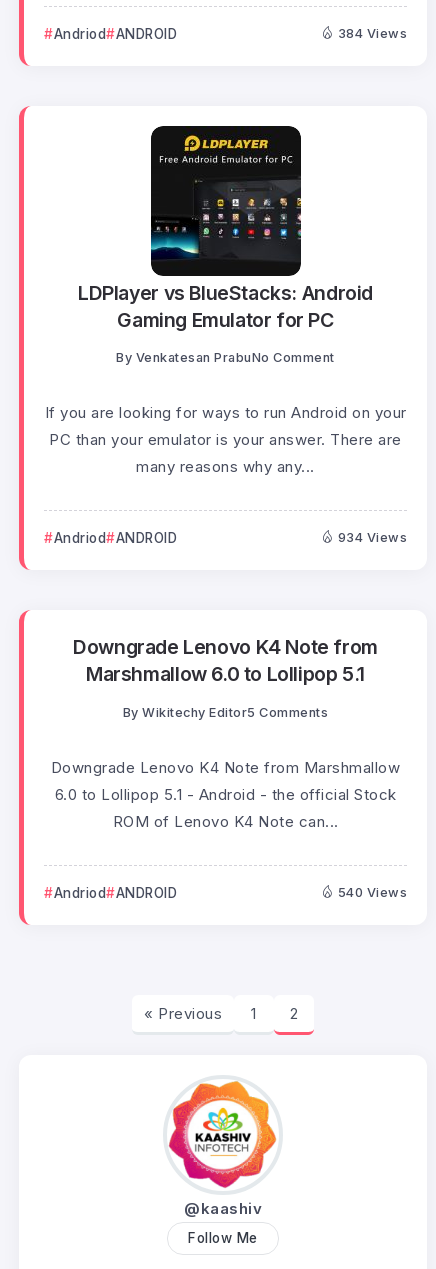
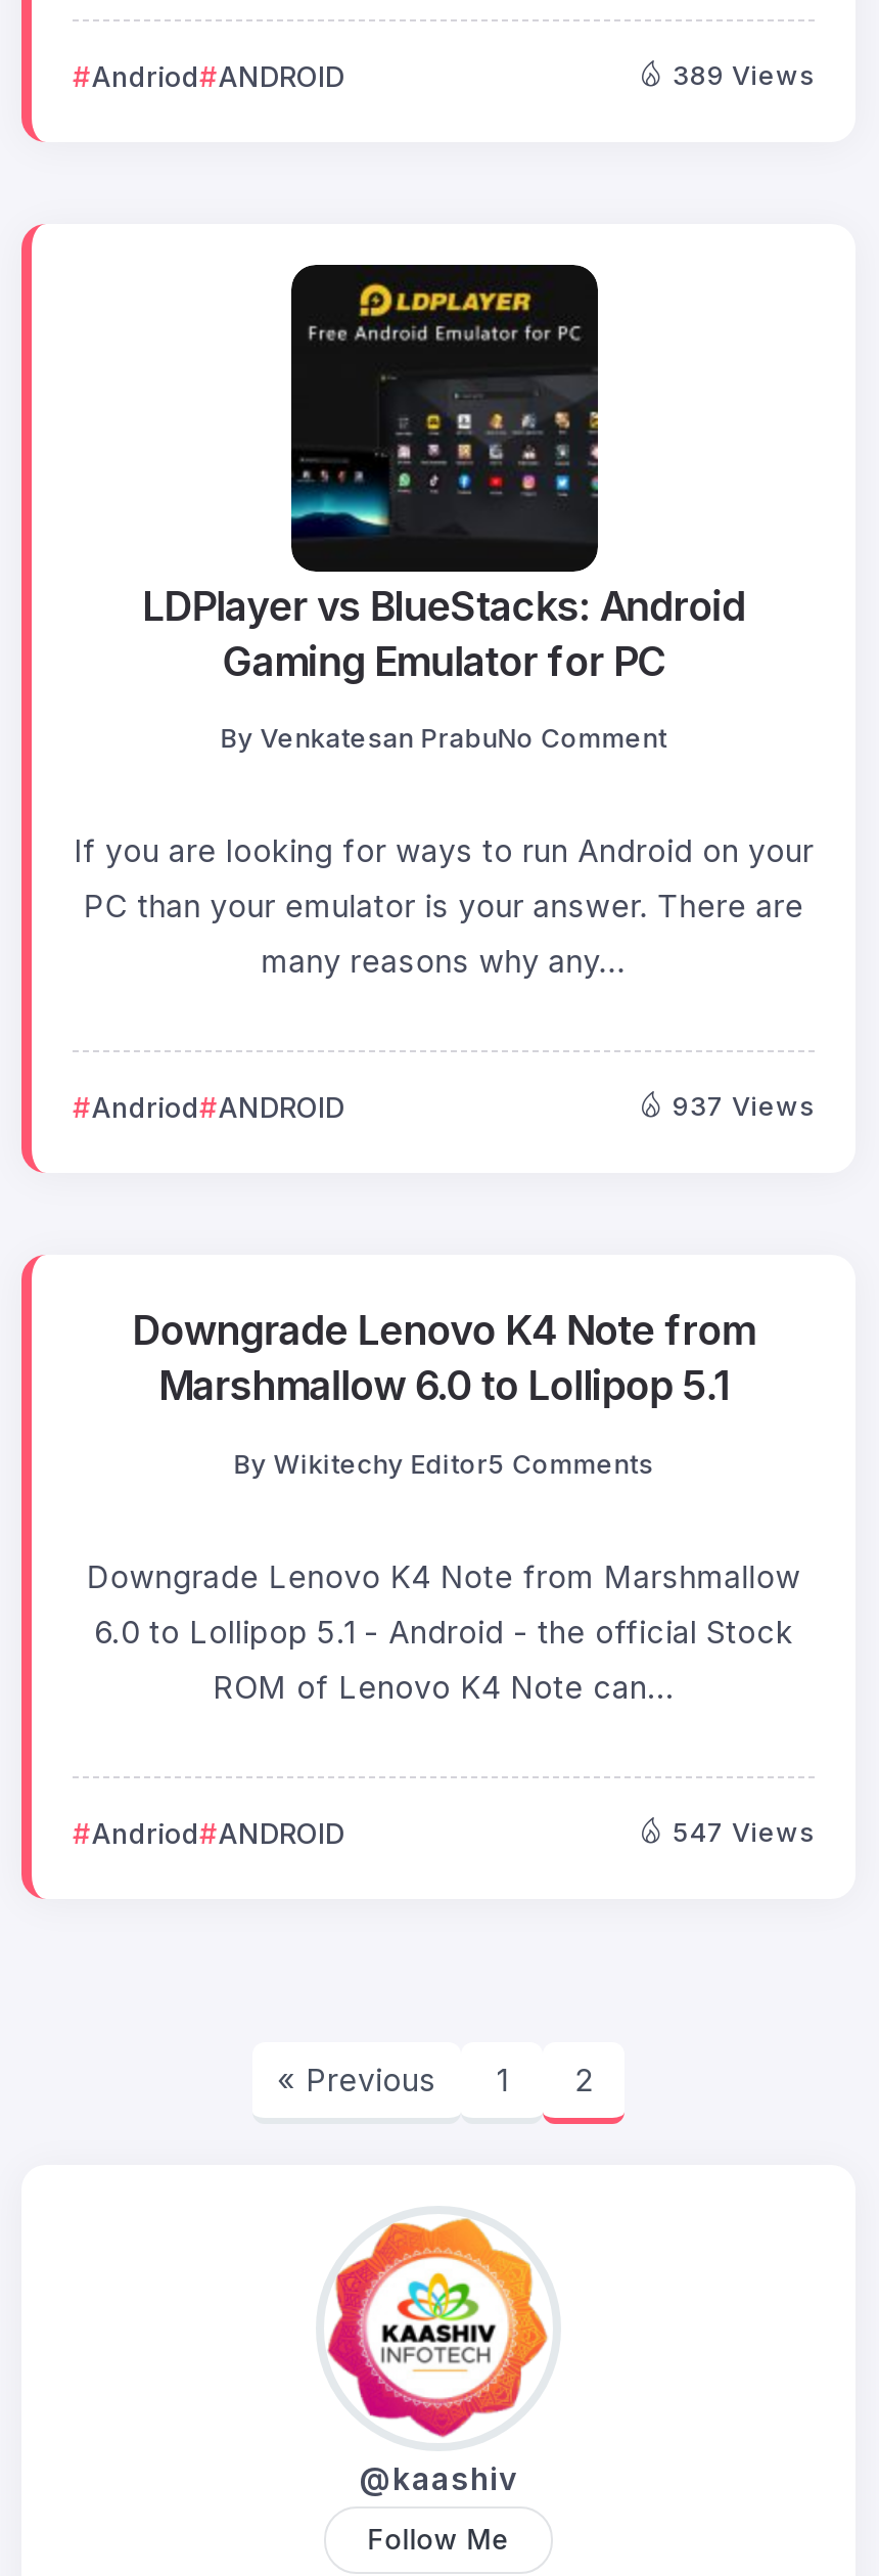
[337,26,407,41] 384 Views -> [673,60,815,91] 389 Views
[337,530,407,545] 934 Views -> [673,1092,815,1123] 937 Views
[337,885,407,900] 540 Views -> [673,1817,815,1848] 547 Views

